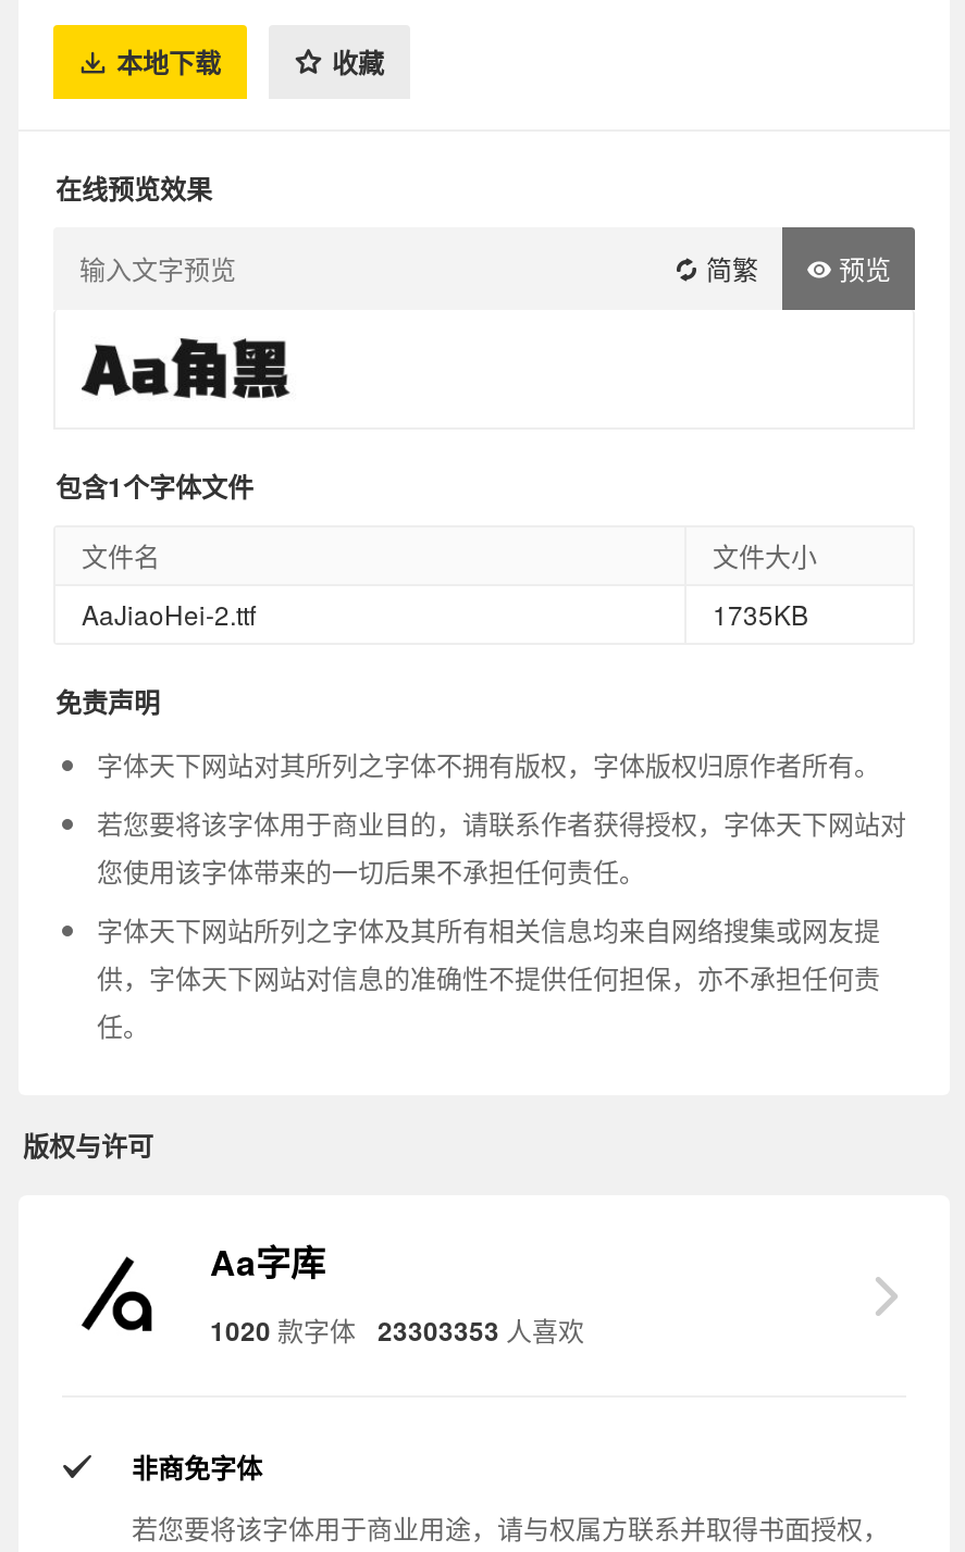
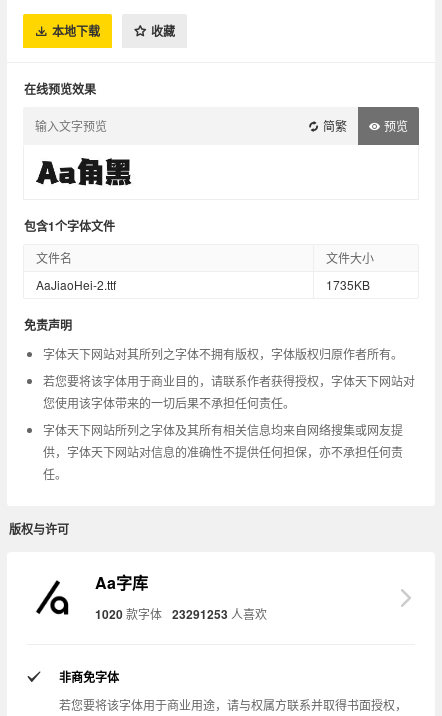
[210,1311,584,1350] 1020 款字体 23303353 人喜欢 -> [95,605,267,623] 1020 款字体 23291253 人喜欢

